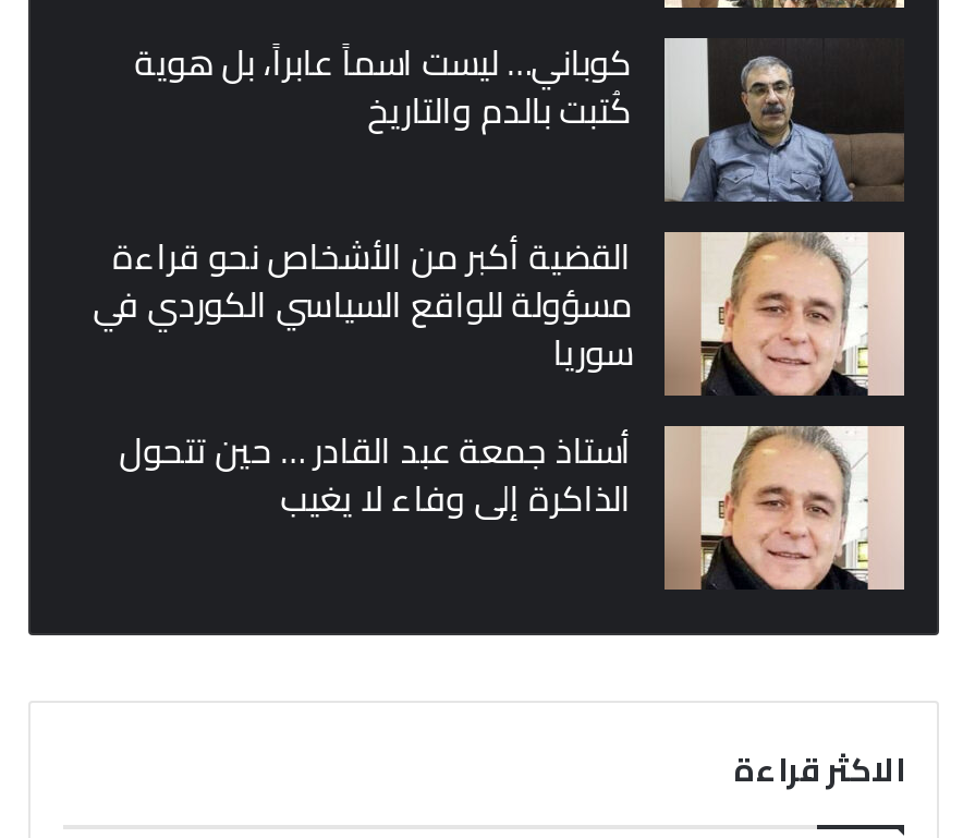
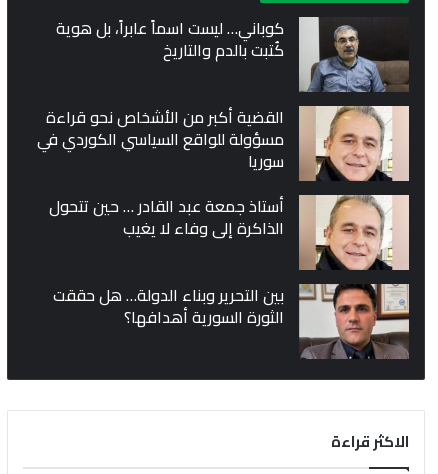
none -> [53,280,410,360] [image] | بين التحرير وبناء الدولة… هل حققت | الثورة السورية أهدافها؟

